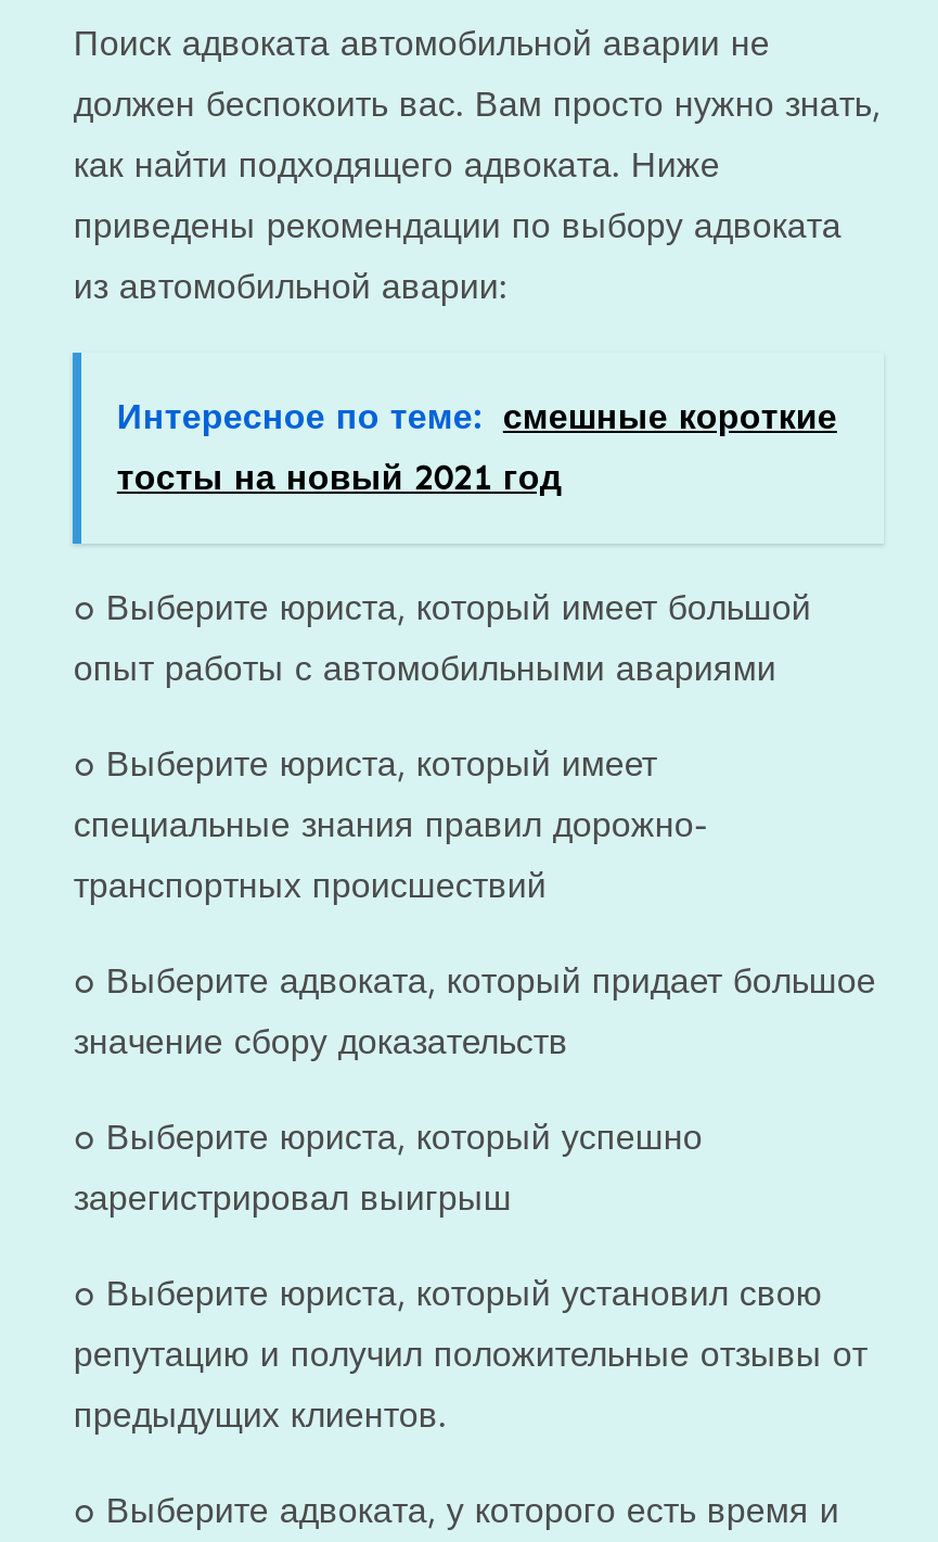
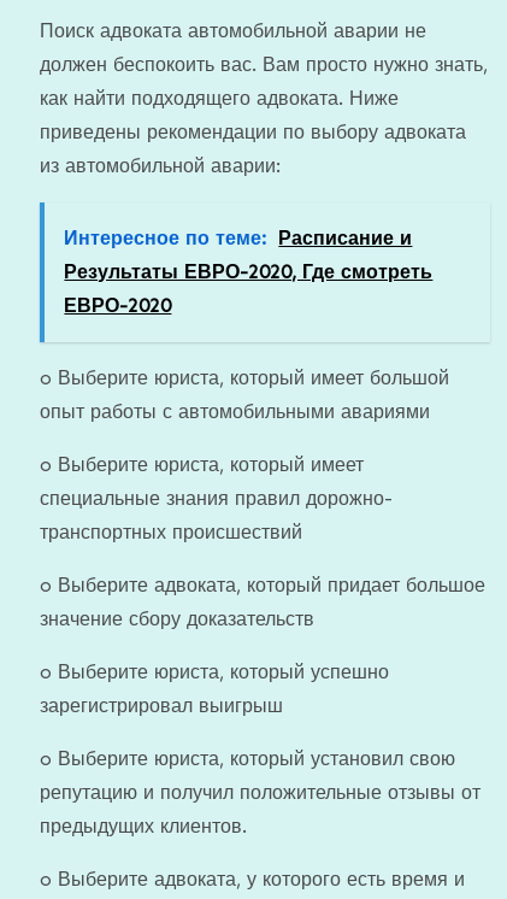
[117,396,837,498] Интересное по теме: смешные короткие | тосты на новый 2021 год -> [64,226,433,317] Интересное по теме: Расписание и | Результаты ЕВРО-2020, Где смотреть | ЕВРО-2020

